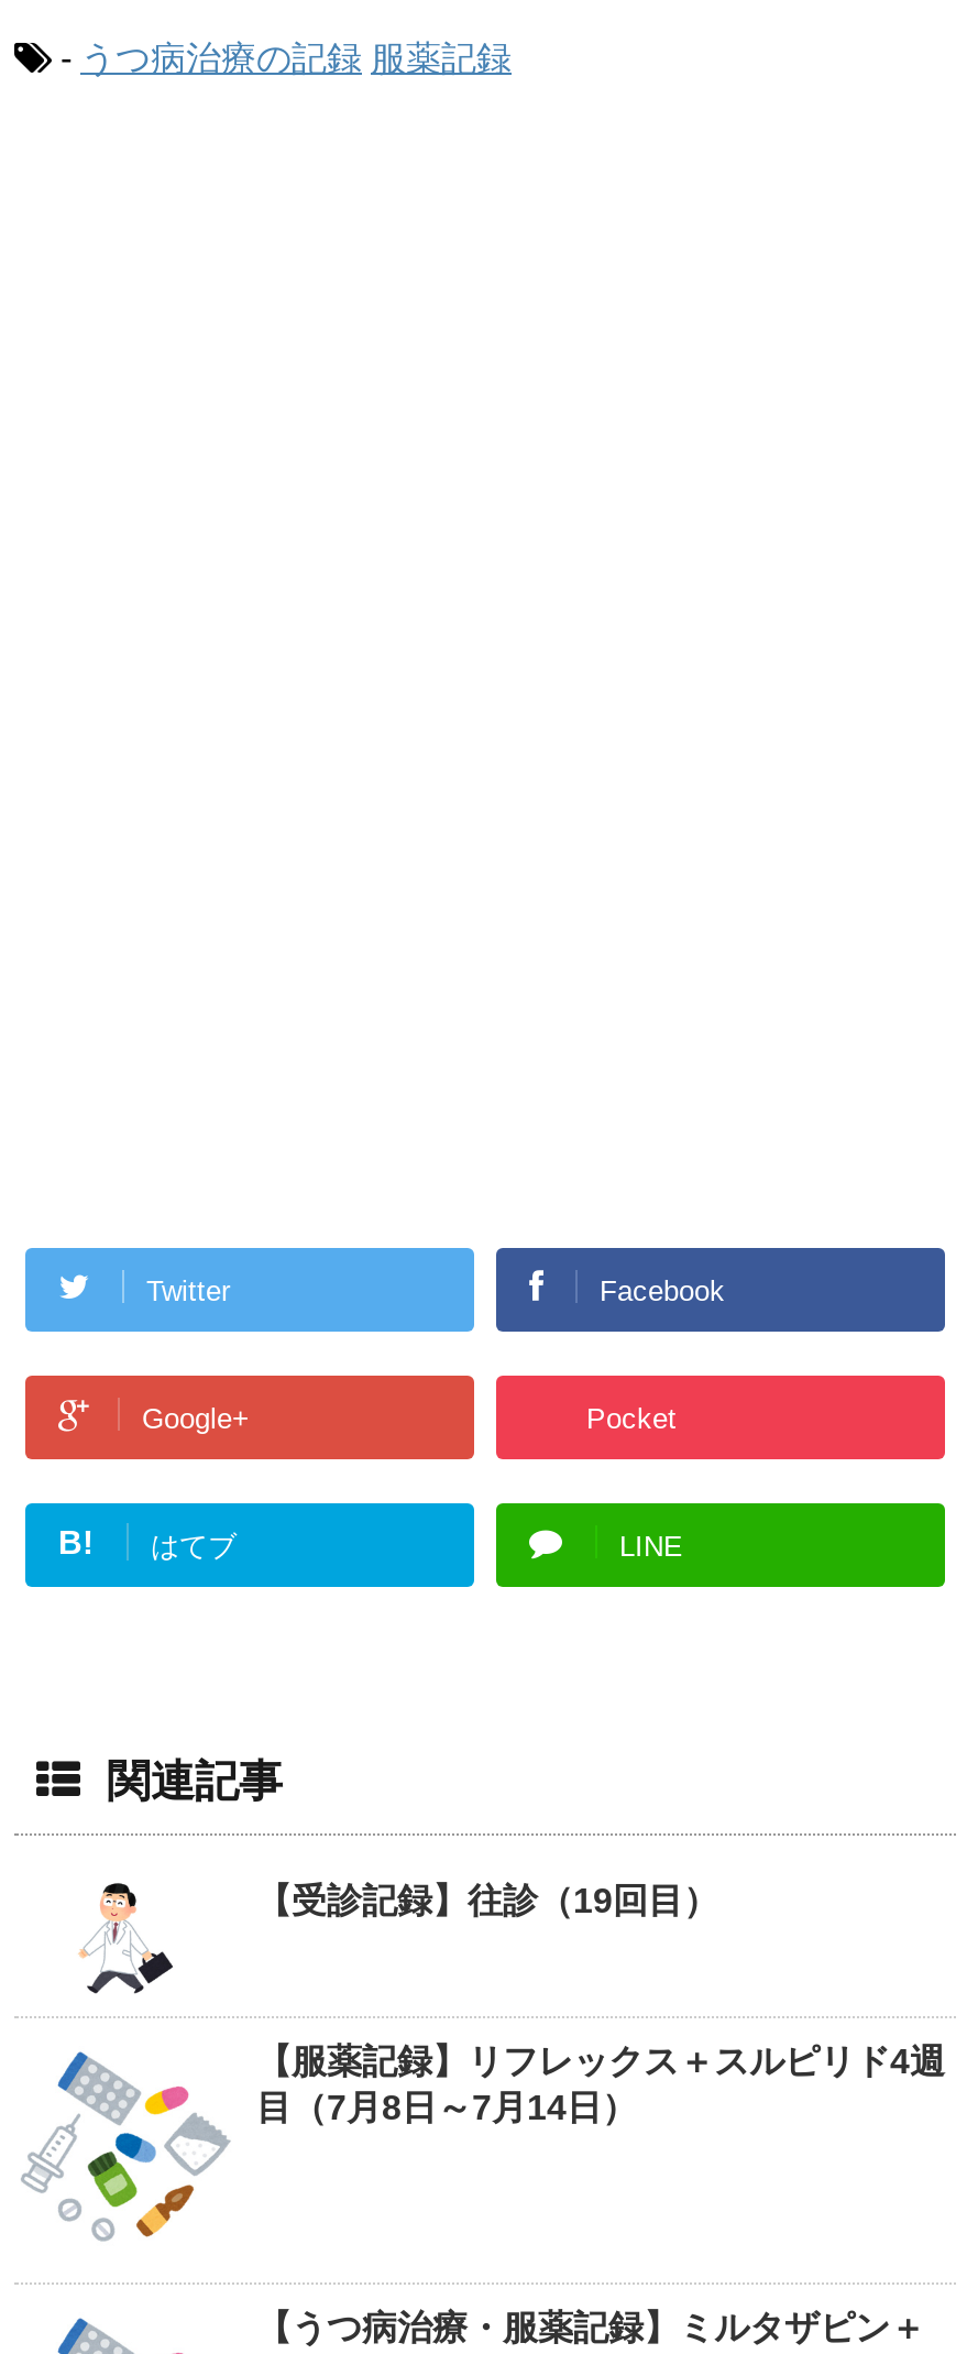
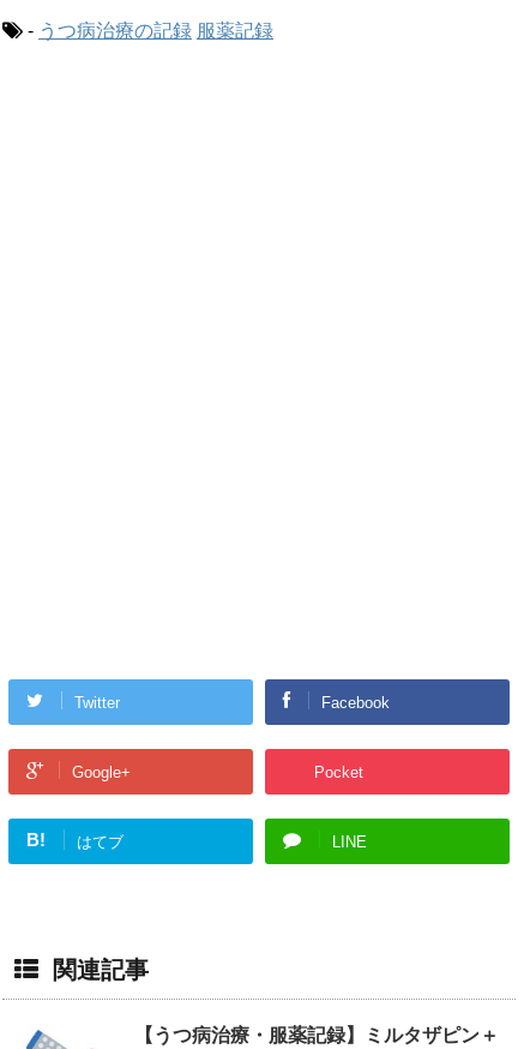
[58,1882,718,2014] [image] | 【受診記録】往診（19回目） -> none
[21,2043,945,2243] [image] | 【服薬記録】リフレックス＋スルピリド4週 | 目（7月8日～7月14日） -> none

